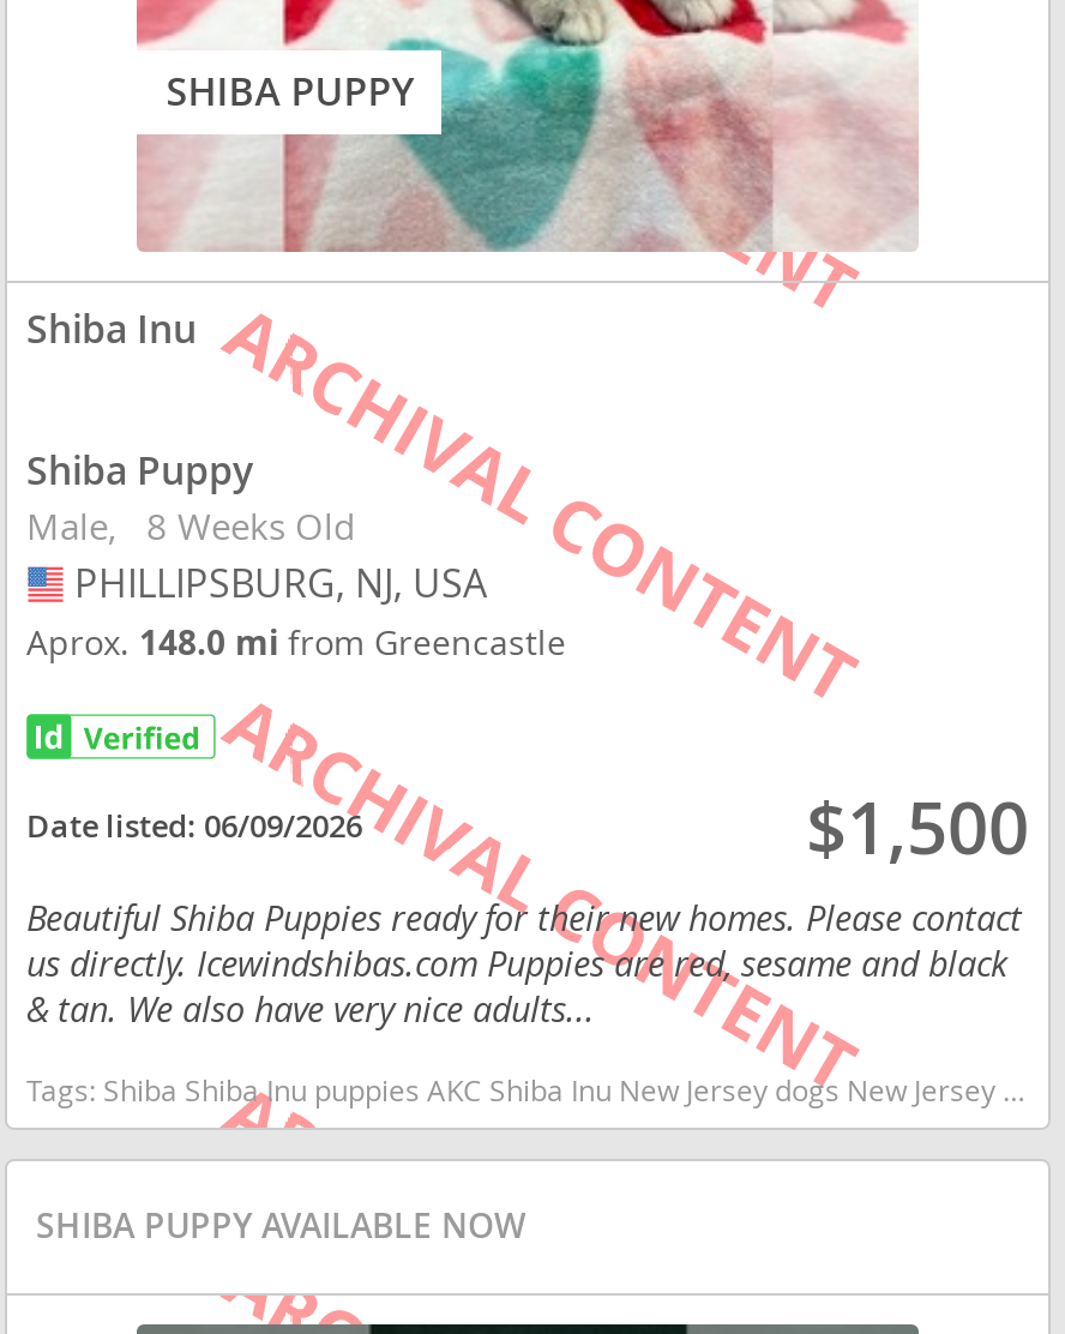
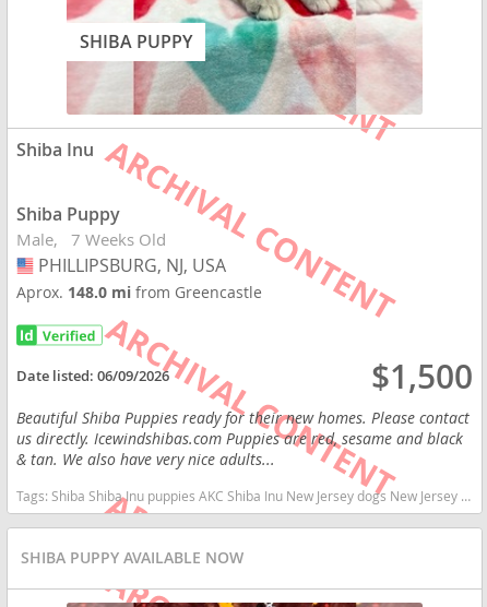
[26,500,355,548] Male 8 Weeks Old -> [16,228,166,250] Male 7 Weeks Old

